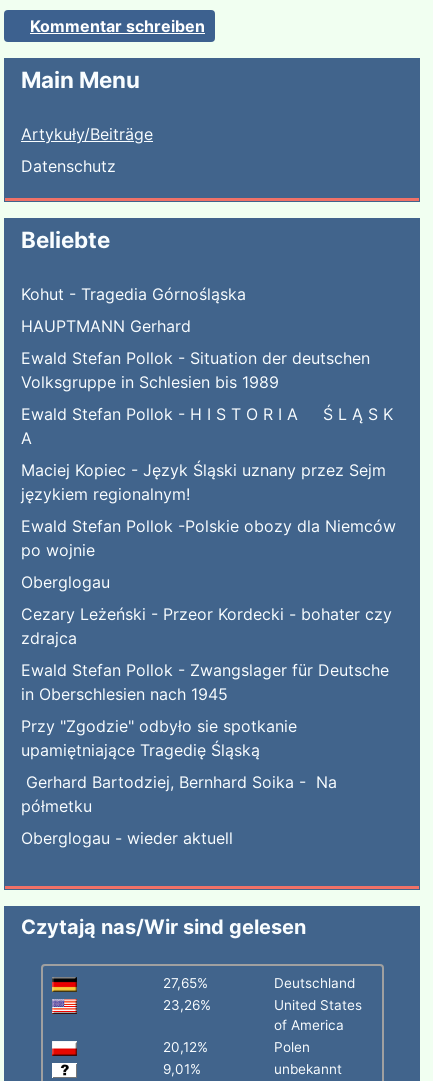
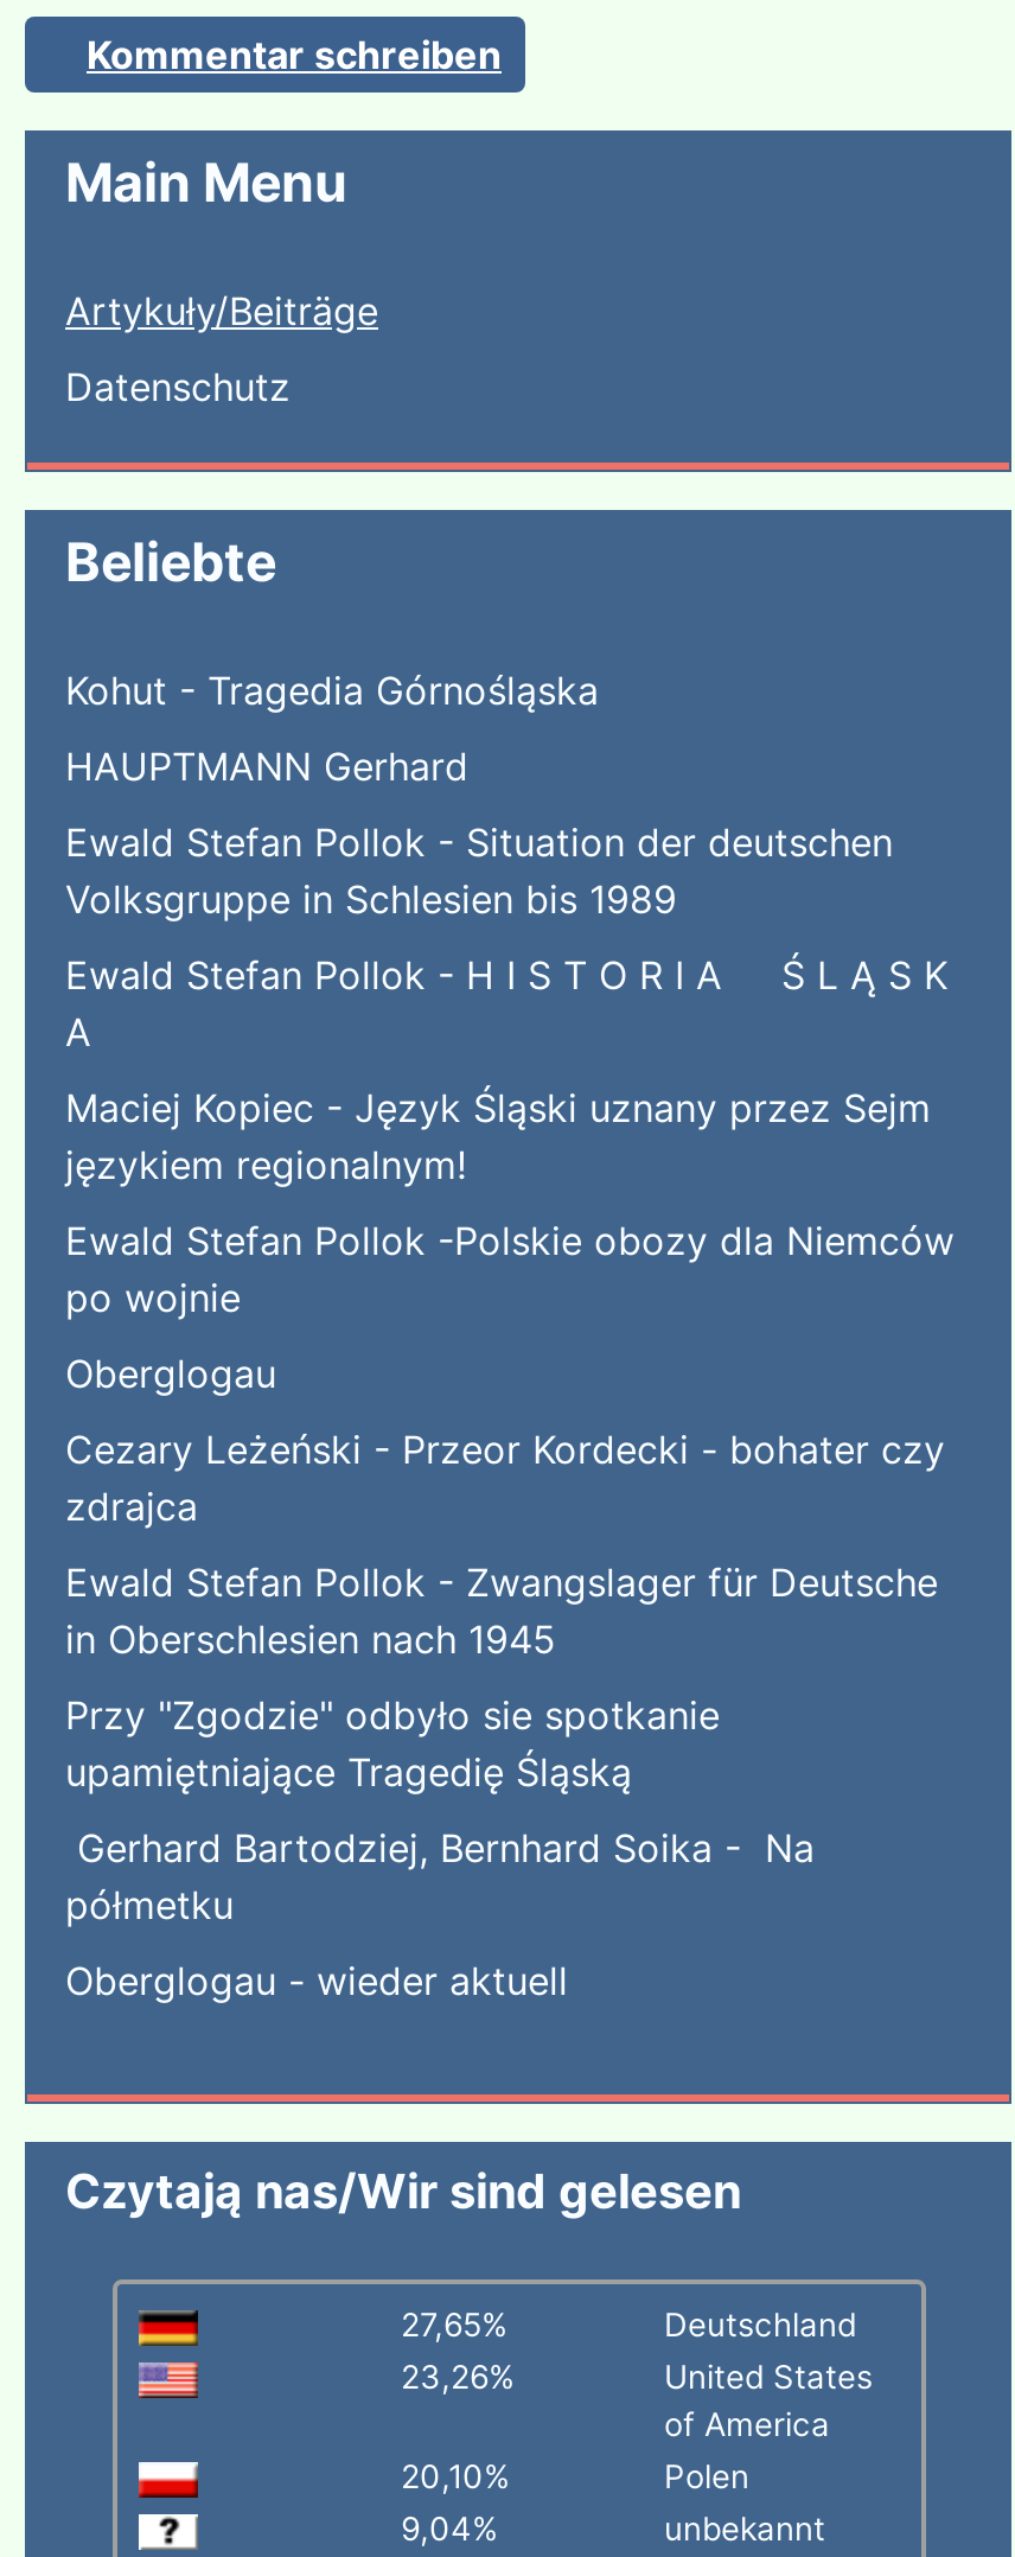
[162,1039,207,1055] 20,12% -> [401,2457,510,2495] 20,10%
[162,1061,200,1077] 9,01% -> [401,2510,498,2548] 9,04%

